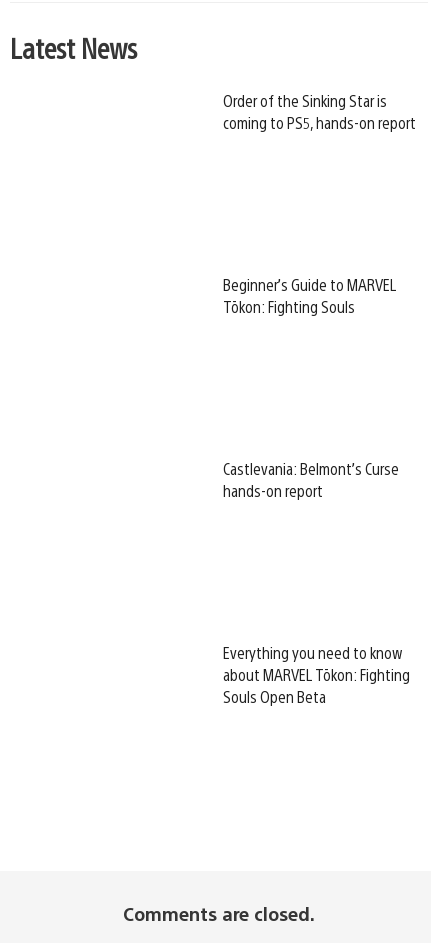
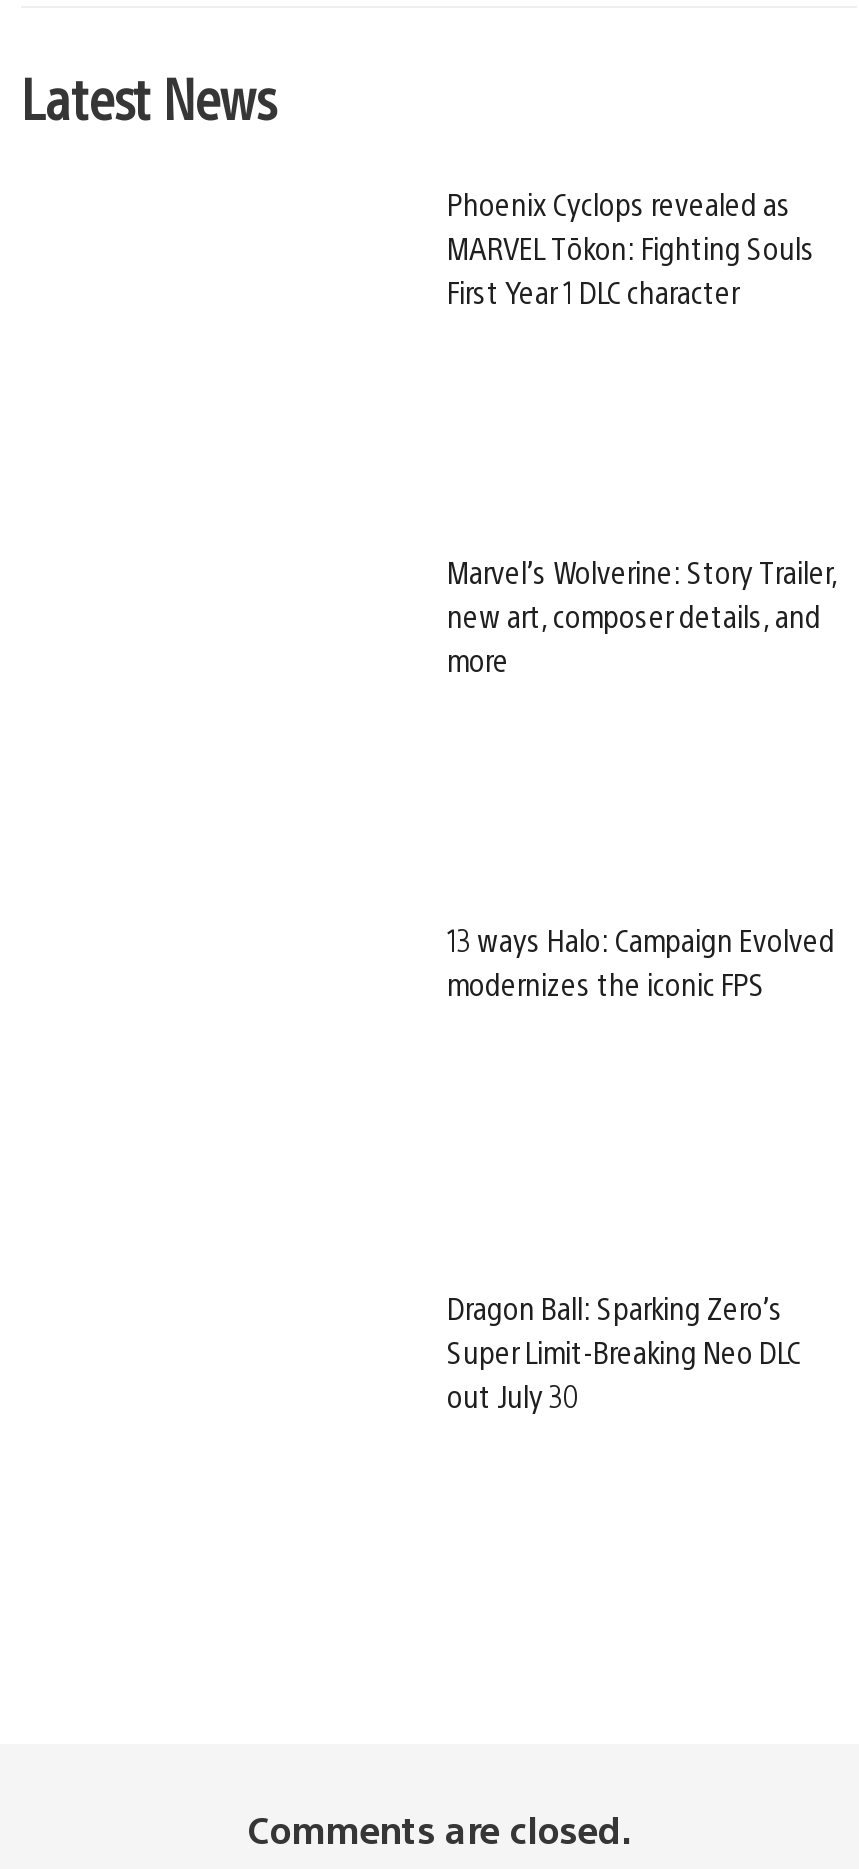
[223,90,416,133] Order of the Sinking Star is | coming to PS5, hands-on report -> [447,182,815,312] Phoenix Cyclops revealed as | MARVEL Tōkon: Fighting Souls | First Year 1 DLC character
[223,274,396,317] Beginner’s Guide to MARVEL | Tōkon: Fighting Souls -> [447,550,837,680] Marvel’s Wolverine: Story Trailer, | new art, composer details, and | more
[223,458,399,501] Castlevania: Belmont’s Curse | hands-on report -> [447,918,835,1004] 13 ways Halo: Campaign Evolved | modernizes the iconic FPS
[223,642,410,707] Everything you need to know | about MARVEL Tōkon: Fighting | Souls Open Beta -> [447,1286,801,1416] Dragon Ball: Sparking Zero’s | Super Limit-Breaking Neo DLC | out July 30

